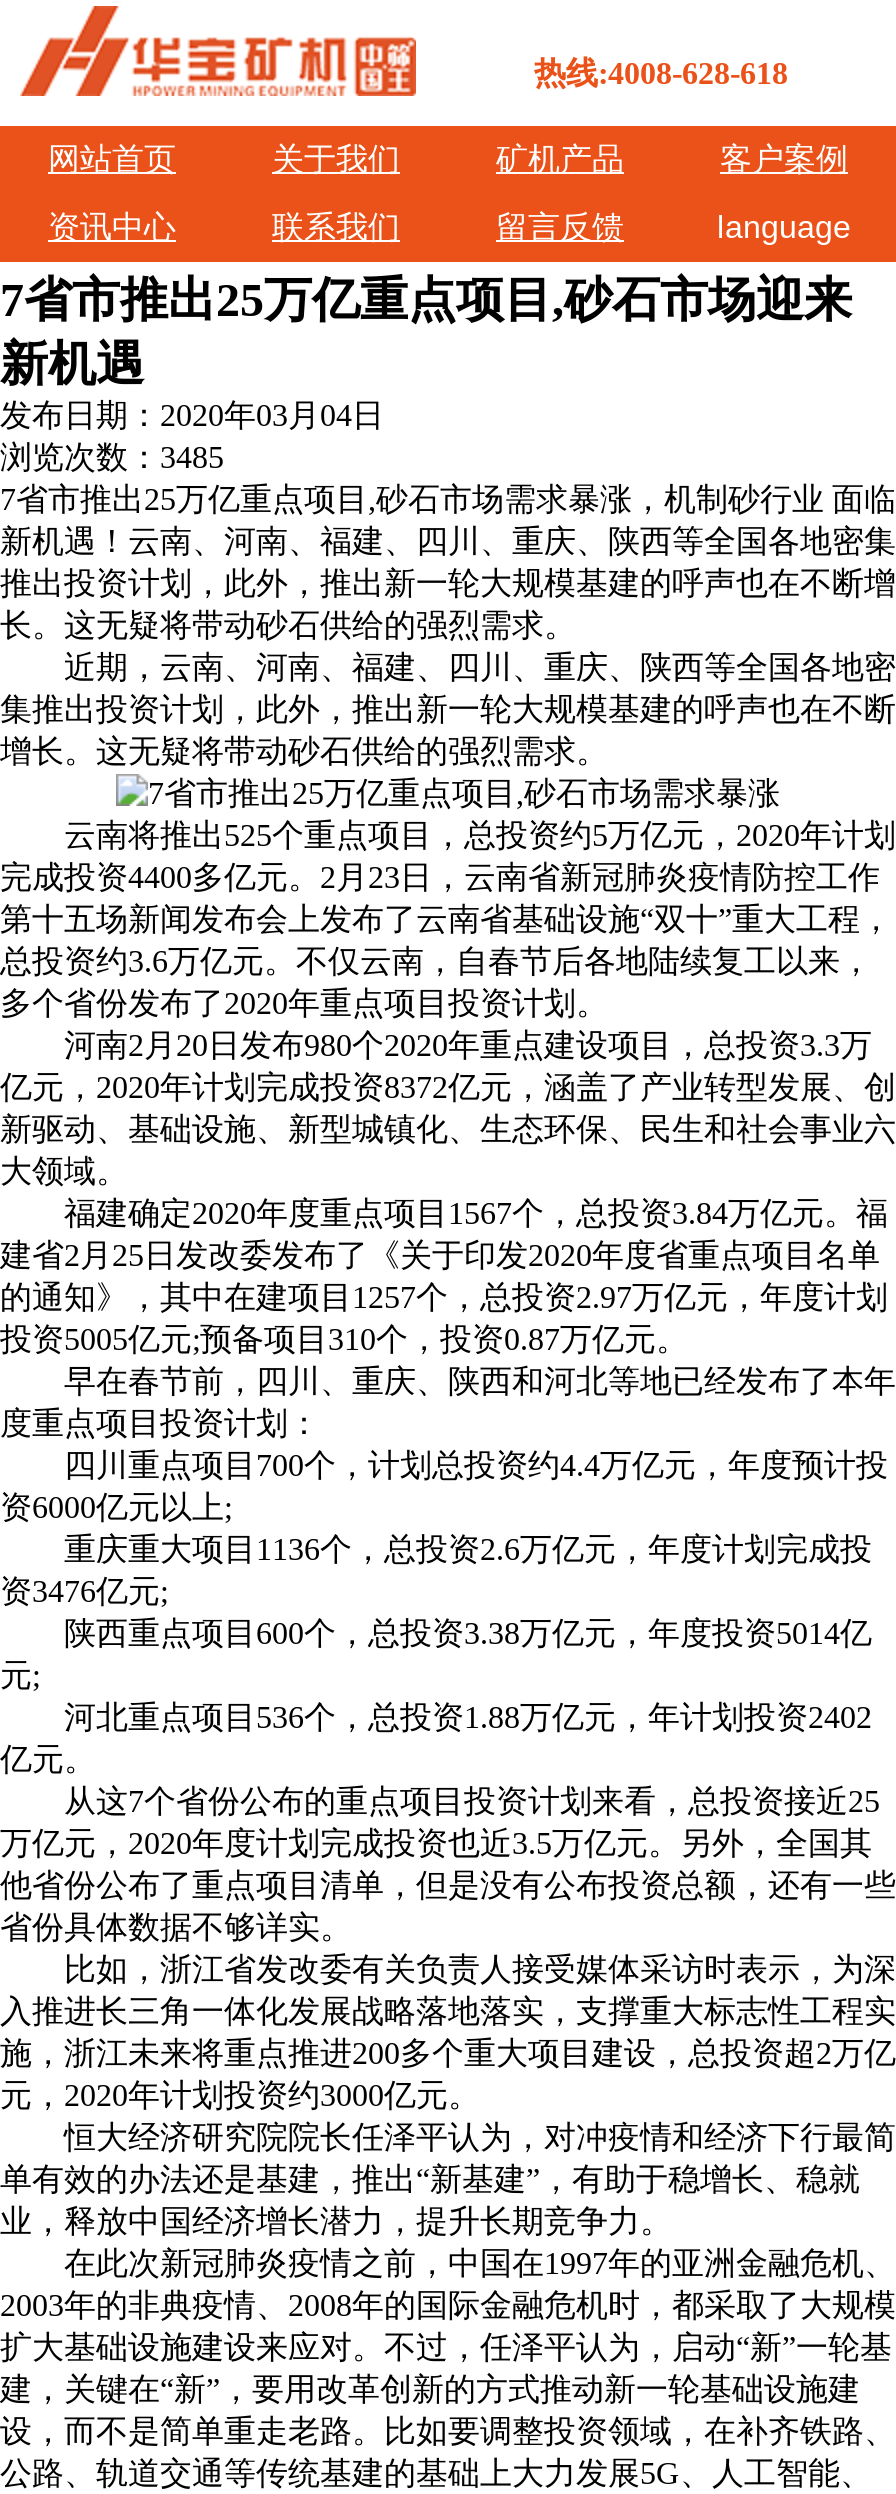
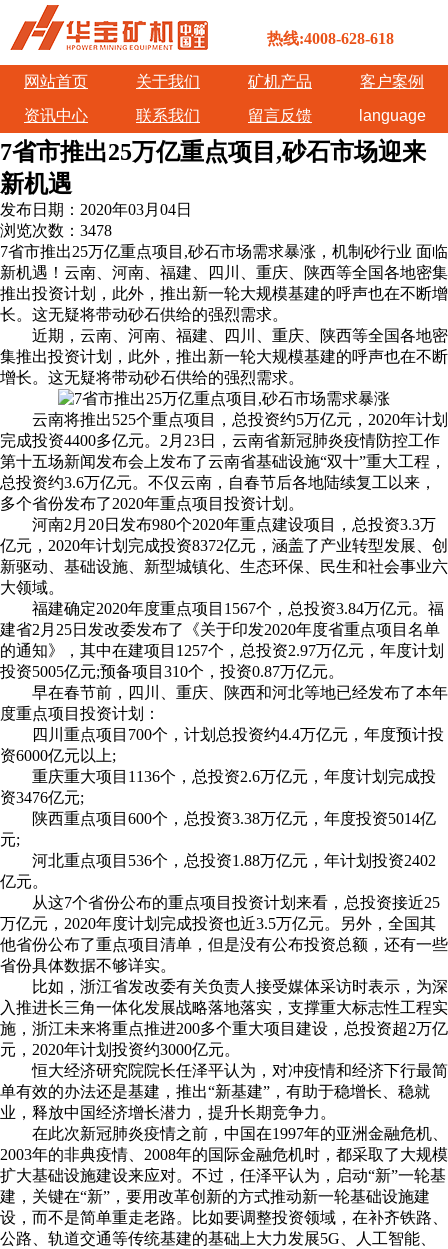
[0,440,224,474] 浏览次数：3485 -> [0,222,112,239] 浏览次数：3478

